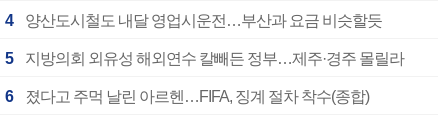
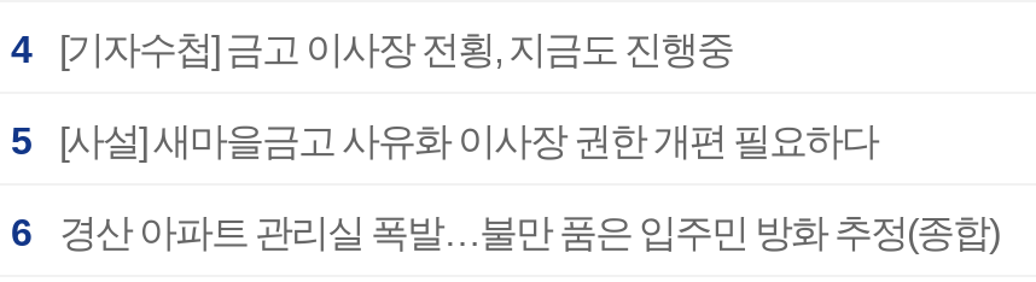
[25,12,382,29] 양산도시철도 내달 영업시운전…부산과 요금 비슷할듯 -> [59,28,733,69] [기자수첩] 금고 이사장 전횡, 지금도 진행중
[25,50,404,67] 지방의회 외유성 해외연수 칼빼든 정부…제주·경주 몰릴라 -> [59,120,878,161] [사설] 새마을금고 사유화 이사장 권한 개편 필요하다
[25,88,369,105] 졌다고 주먹 날린 아르헨…FIFA, 징계 절차 착수(종합) -> [59,212,999,253] 경산 아파트 관리실 폭발…불만 품은 입주민 방화 추정(종합)

